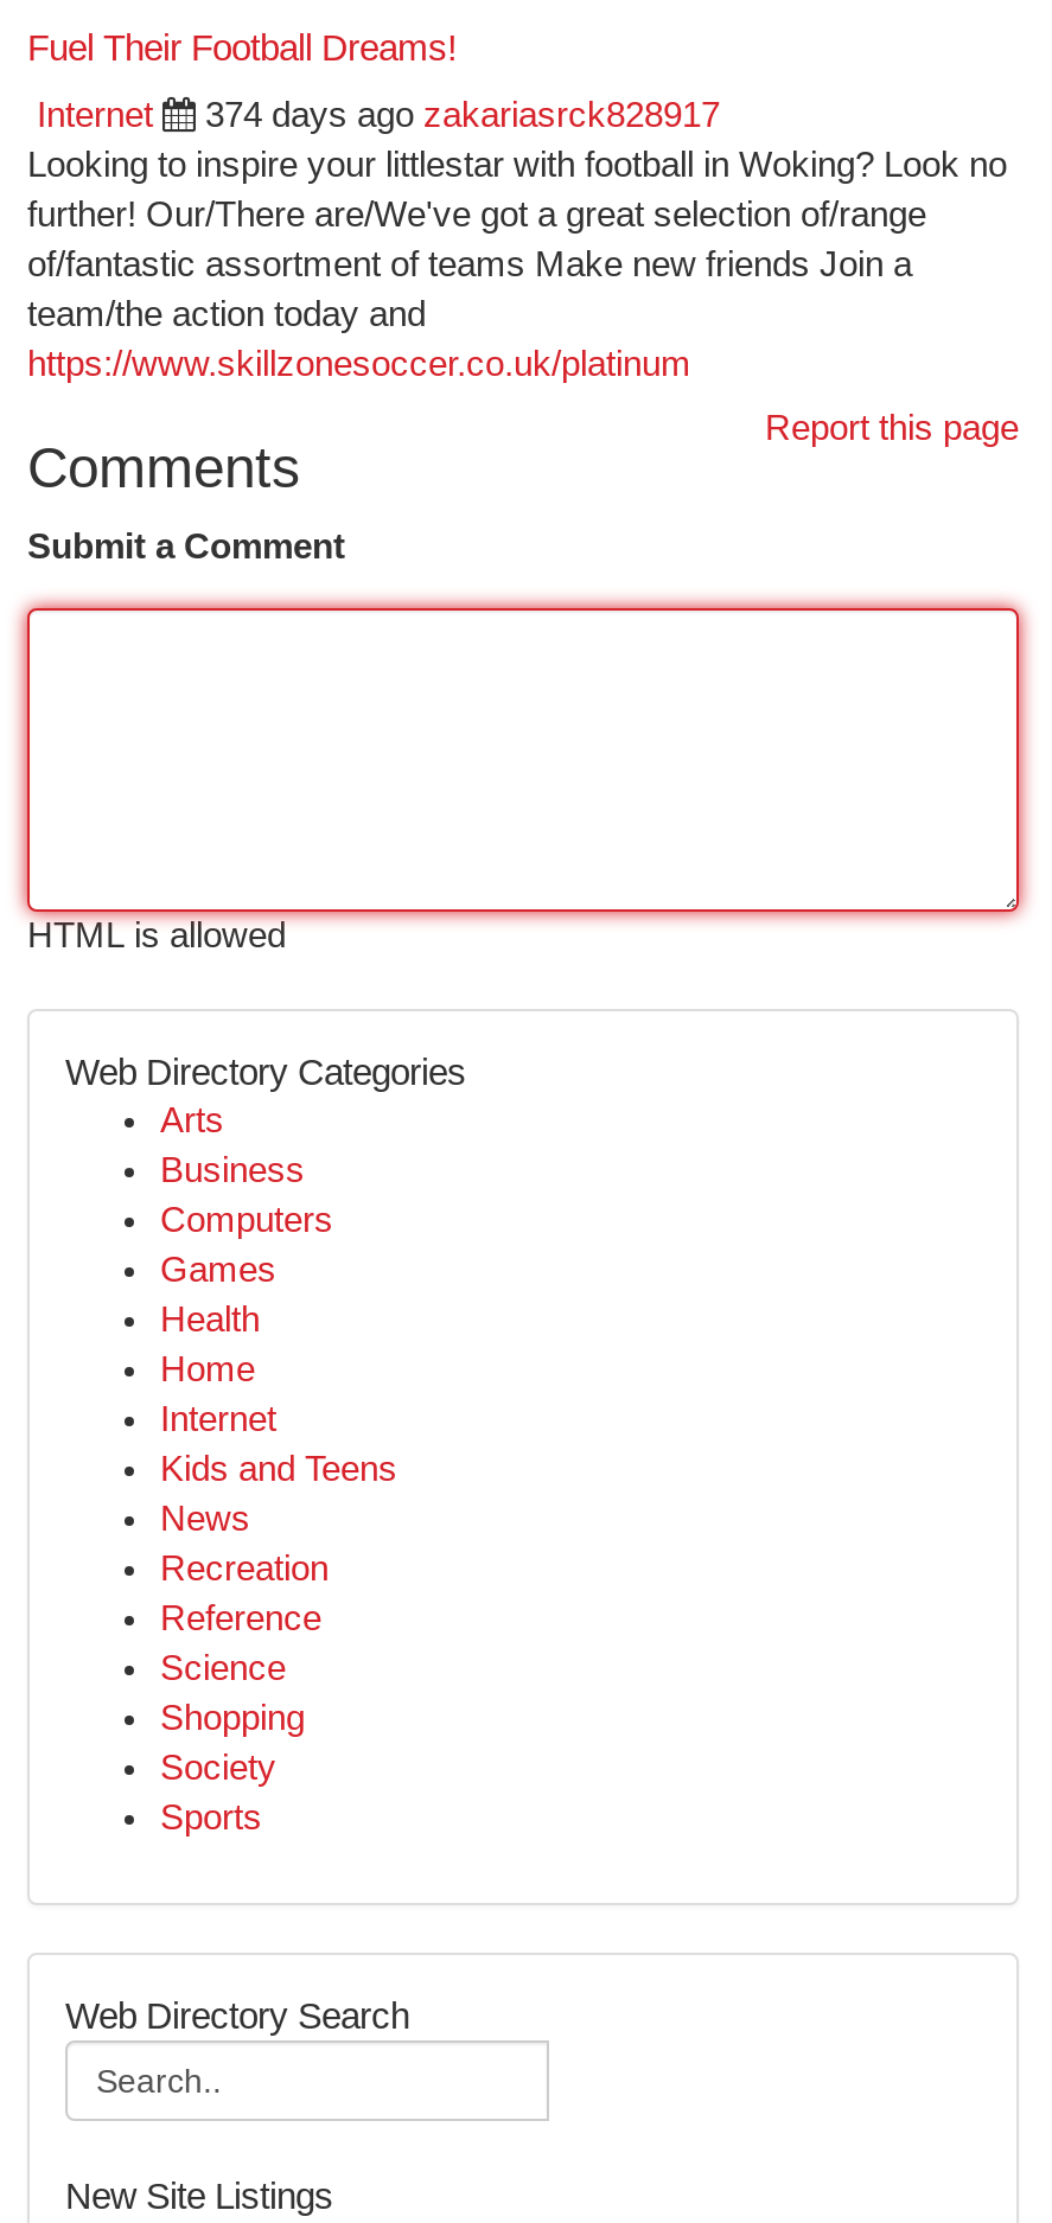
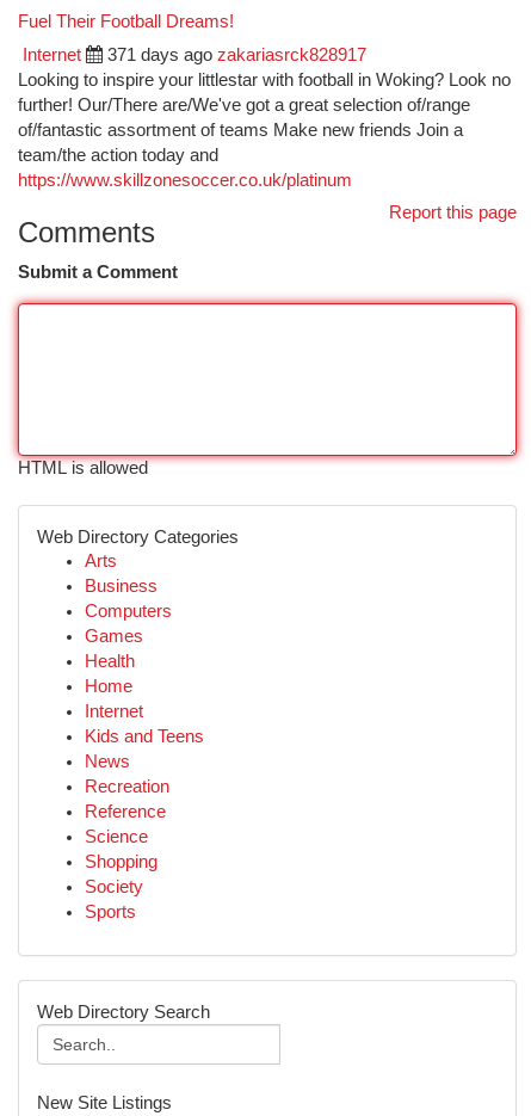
[205,96,720,134] 374 days ago zakariasrck828917 -> [107,45,366,64] 371 days ago zakariasrck828917

